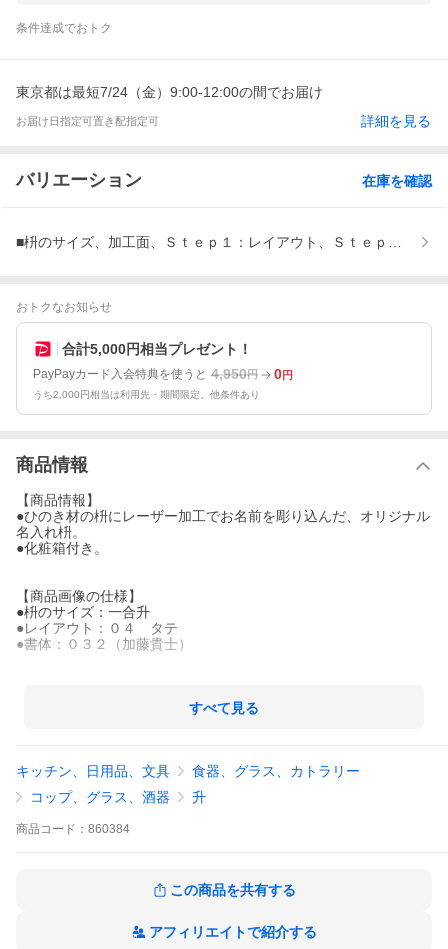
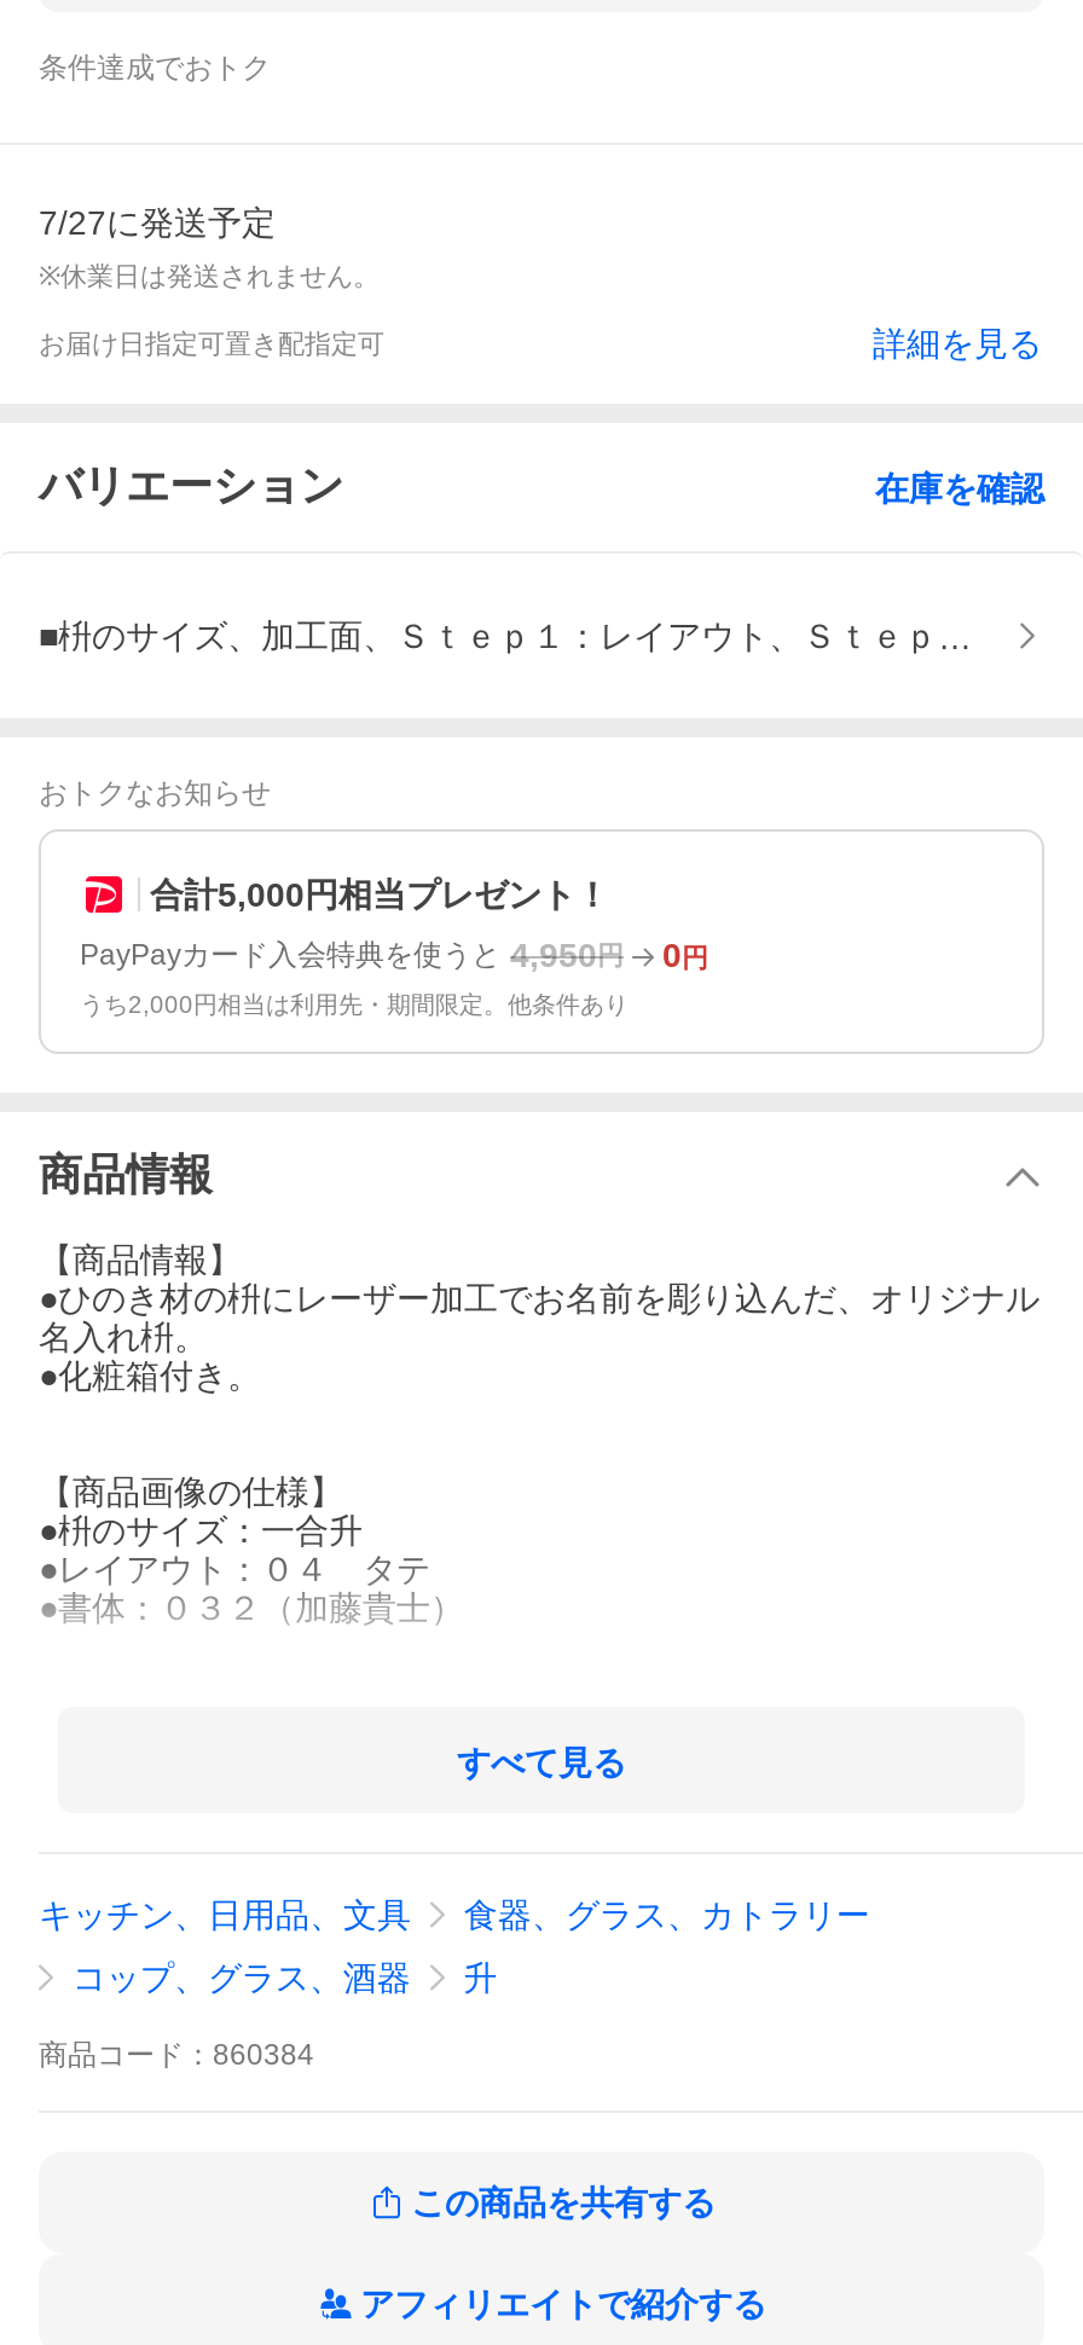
[16,84,323,100] 東京都は最短7/24（金）9:00-12:00の間でお届け -> [39,203,380,290] 7/27に発送予定 | ※休業日は発送されません。

